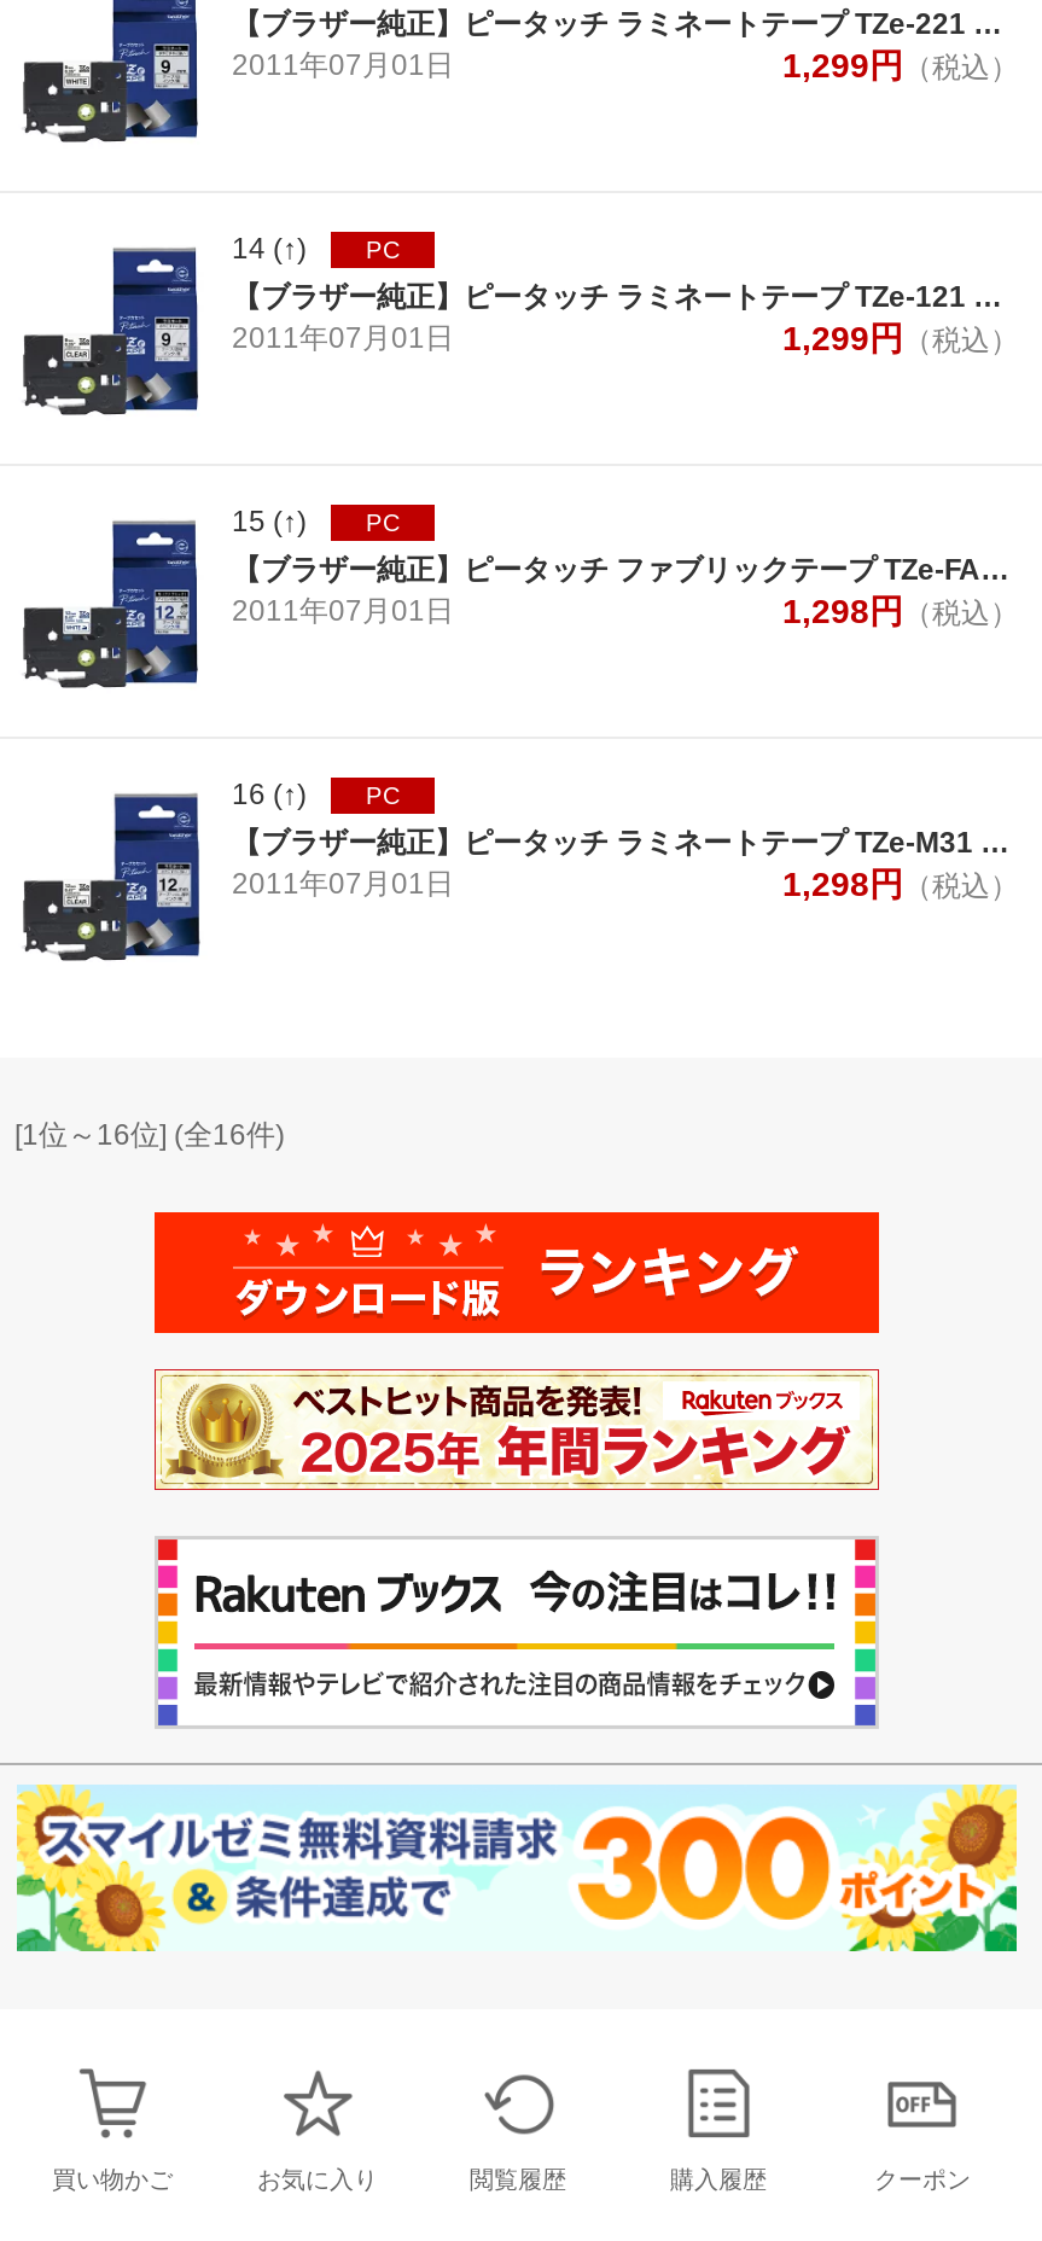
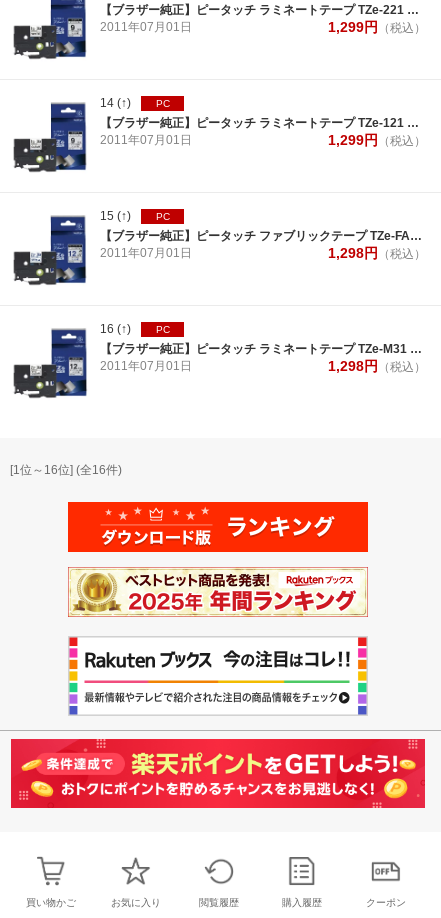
[14,1782,1019,1954] [image] -> [10,738,426,809] [image]

